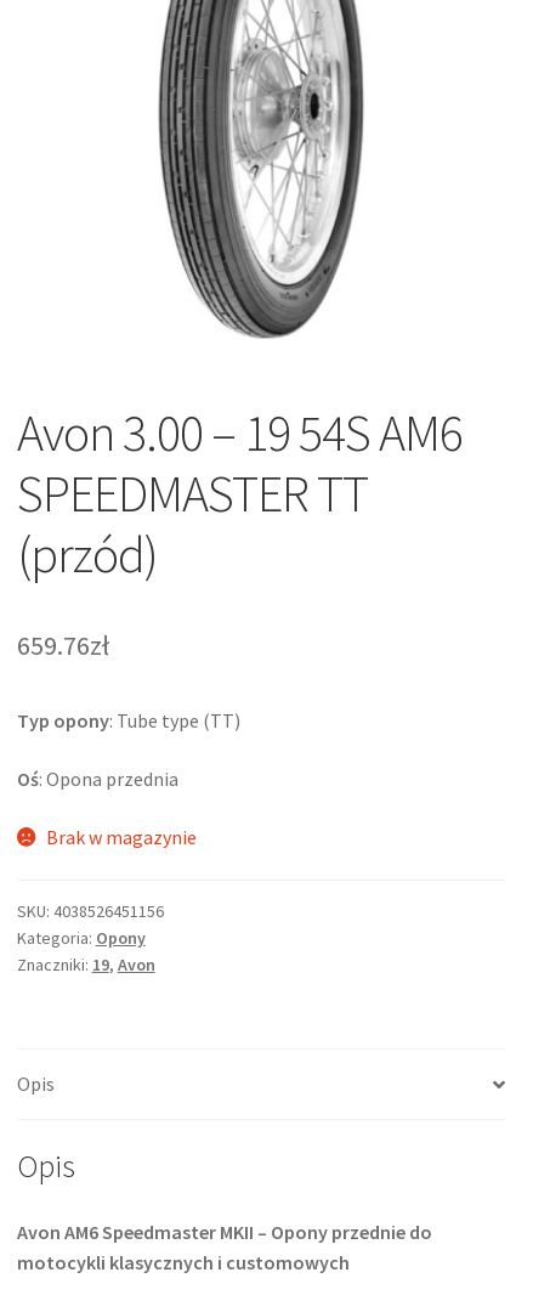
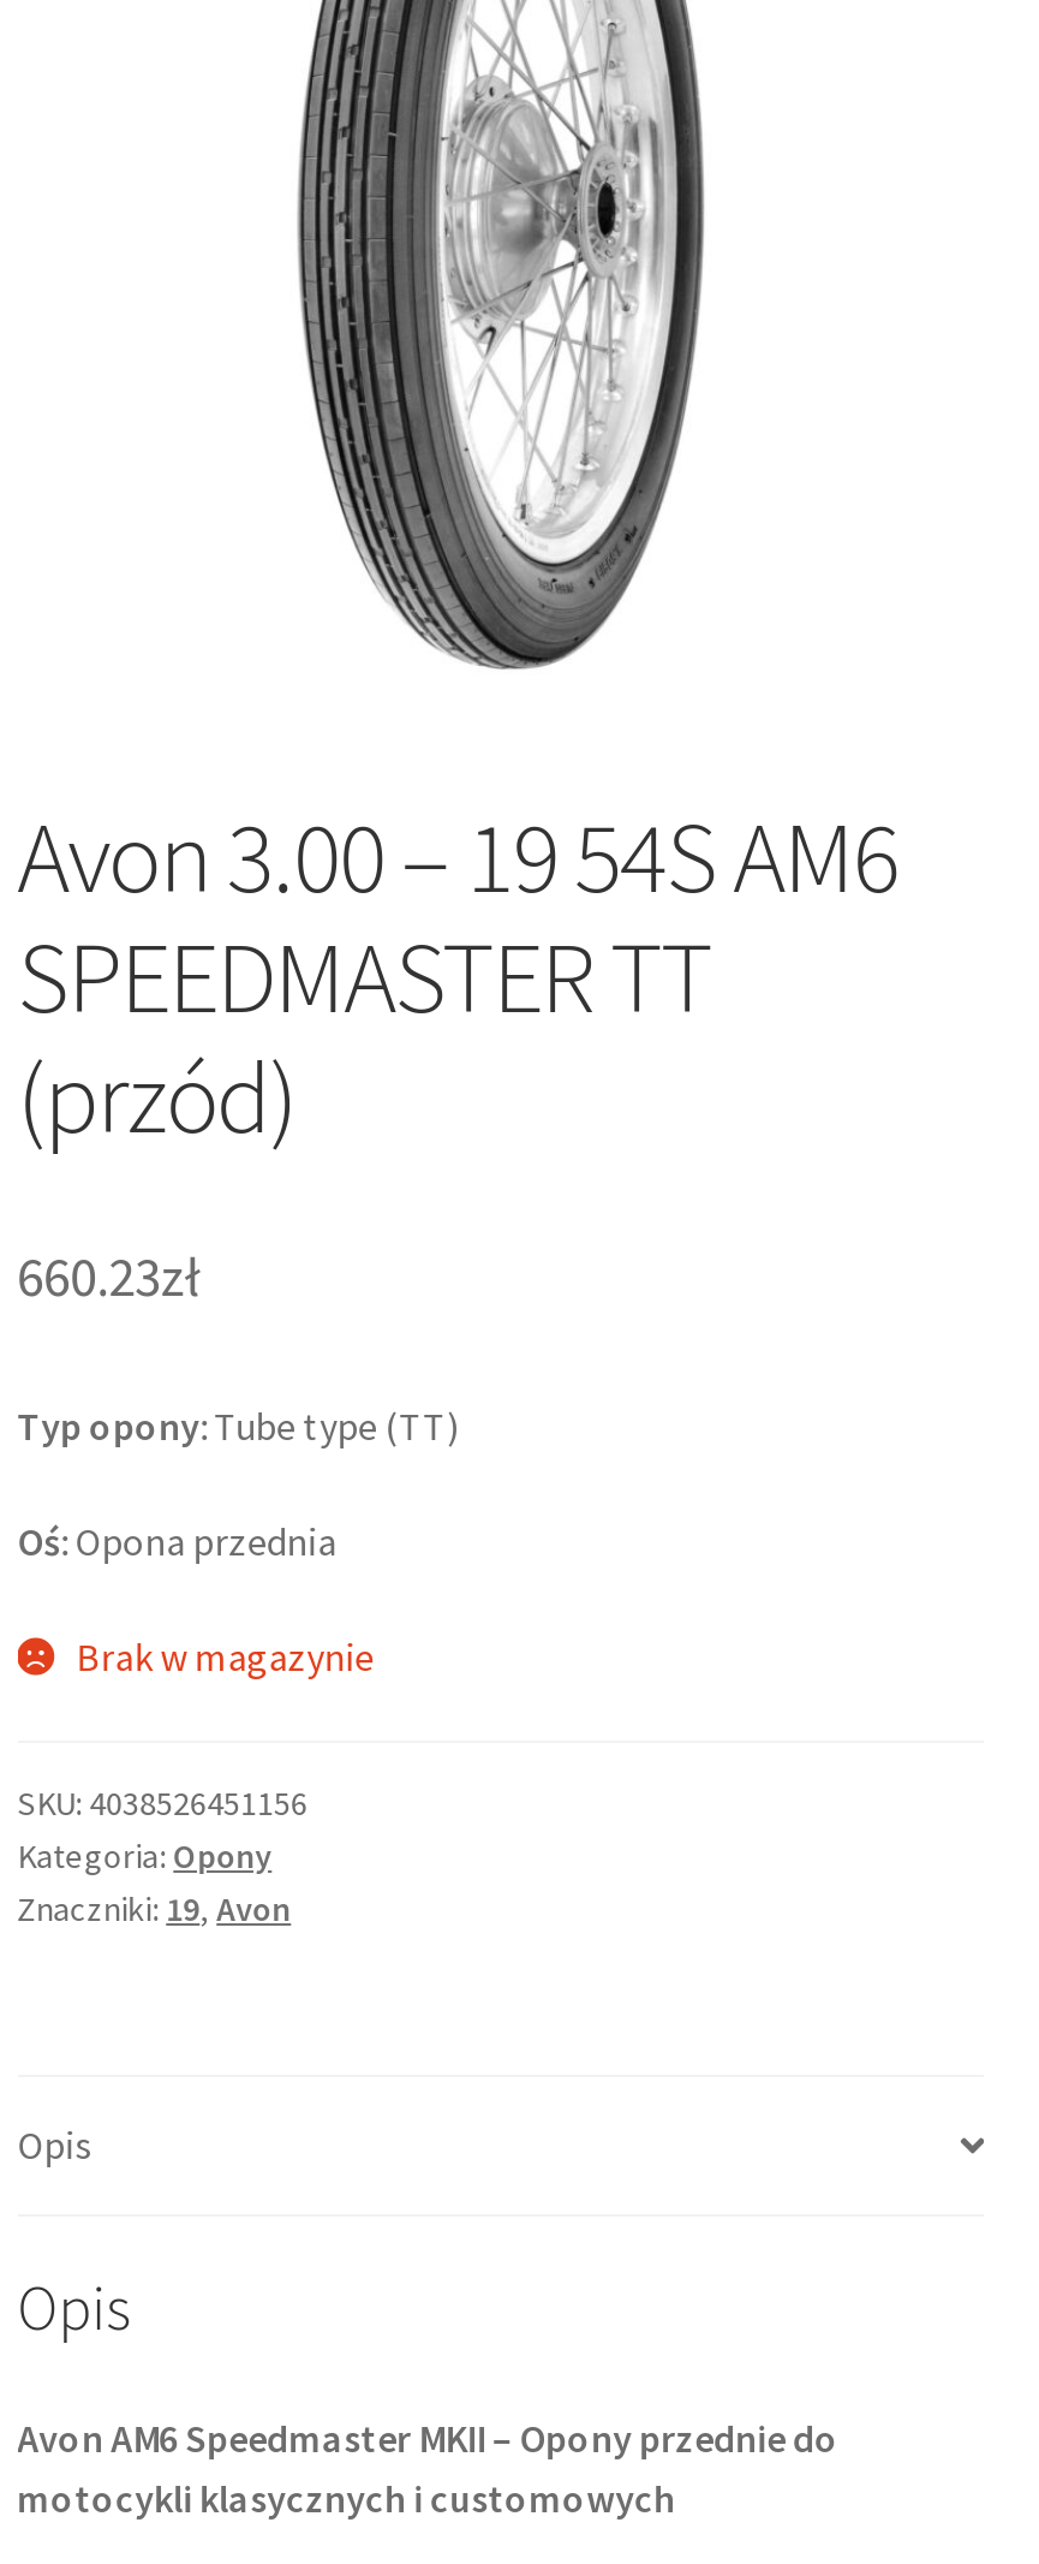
[17,629,109,663] 659.76zł -> [17,1244,200,1311] 660.23zł

